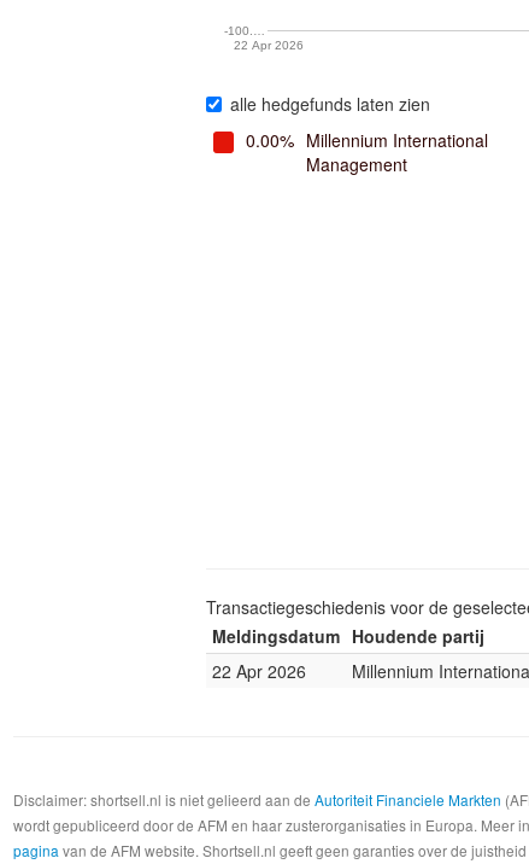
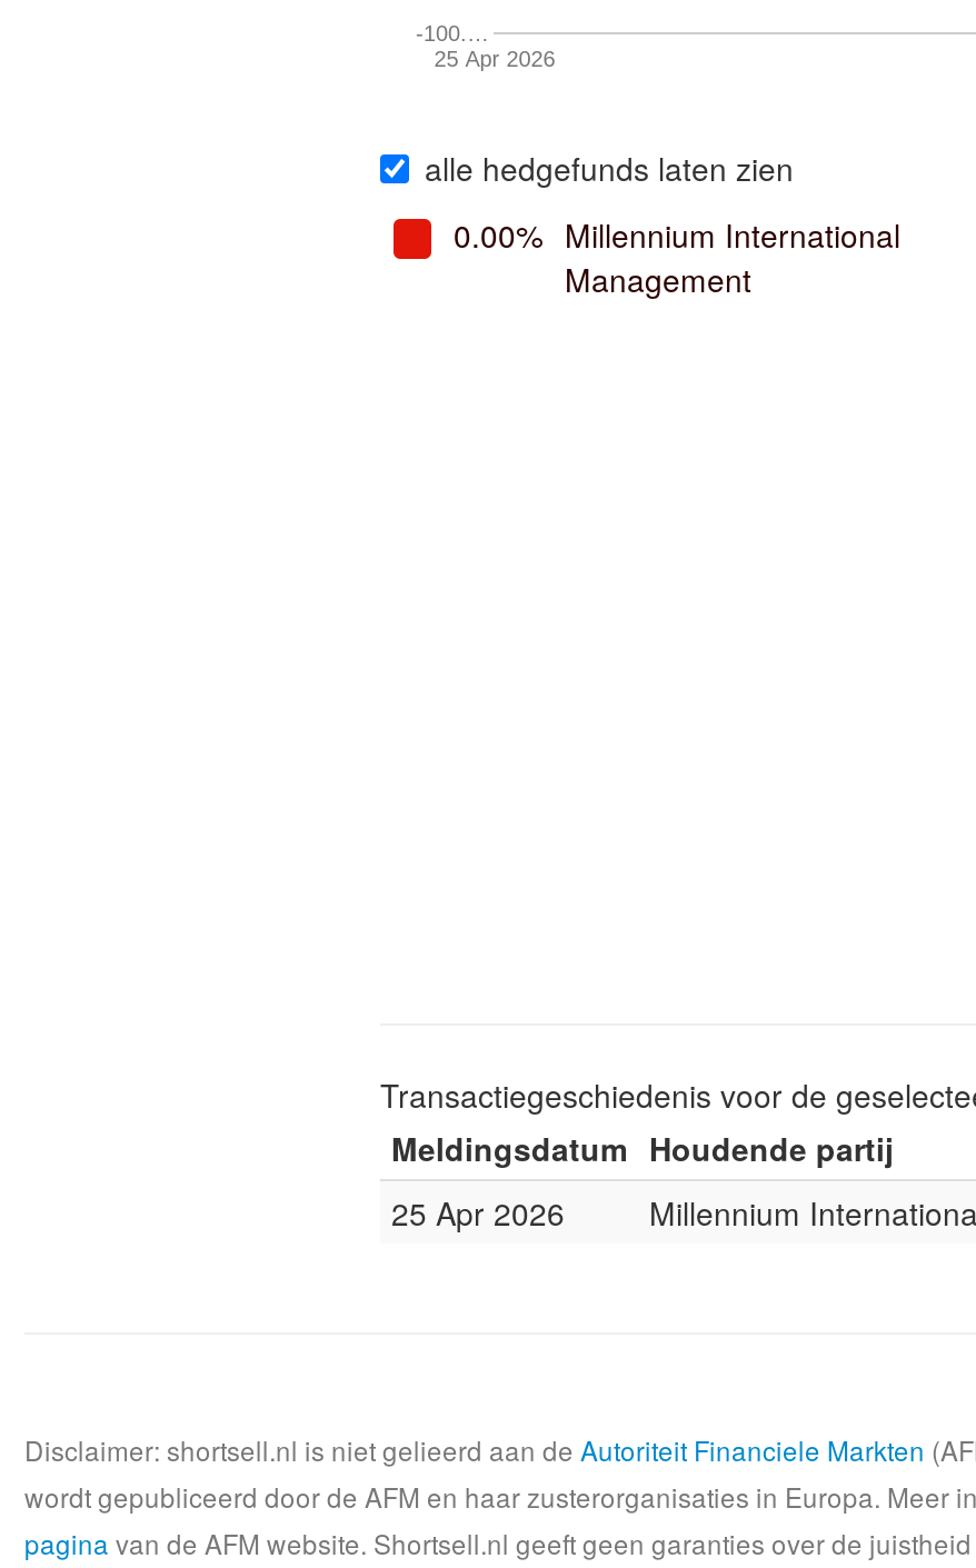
[234,38,304,51] 22 Apr 2026 -> [435,47,556,71] 25 Apr 2026
[212,659,306,683] 22 Apr 2026 -> [391,1190,565,1235] 25 Apr 2026

